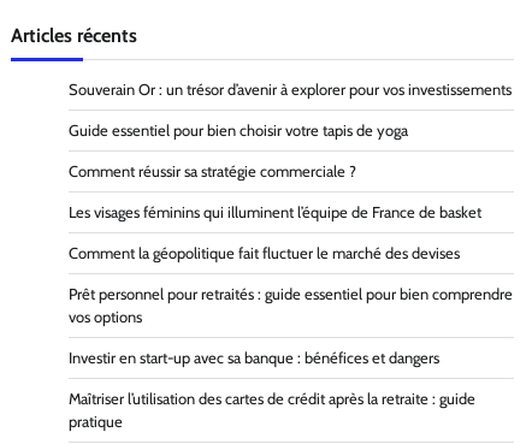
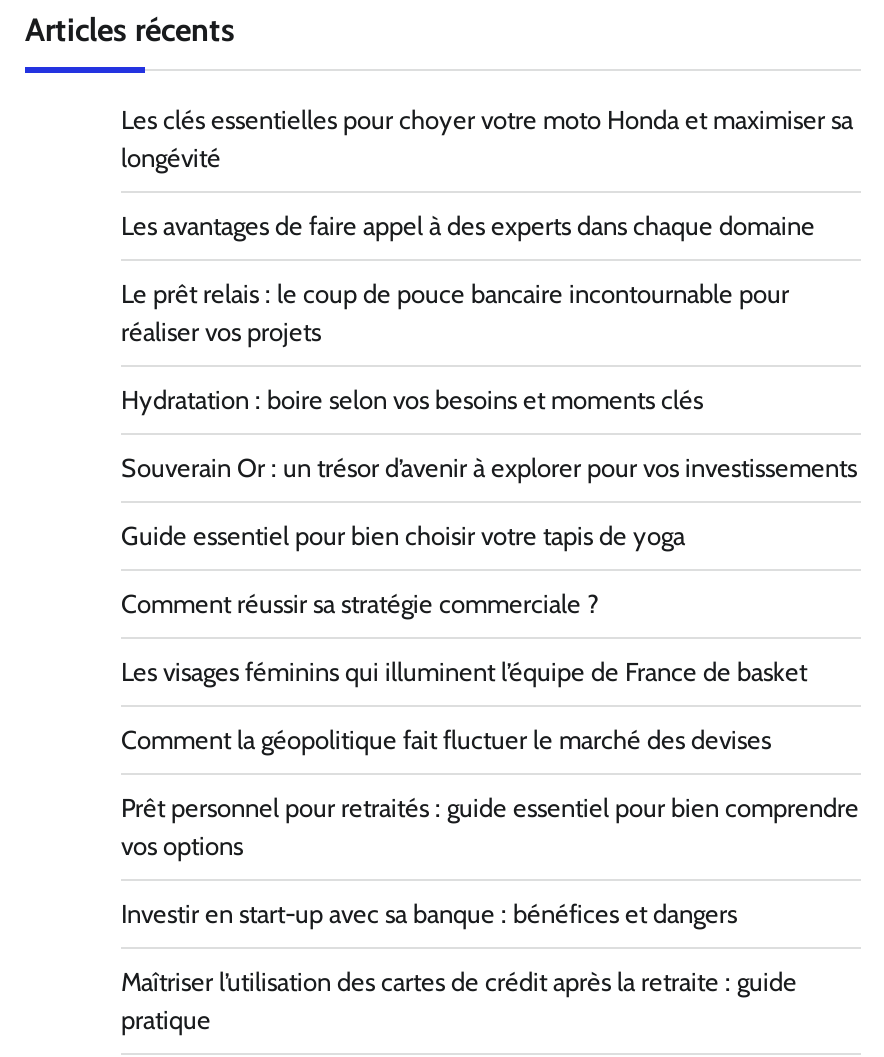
none -> [121,105,853,415] Les clés essentielles pour choyer votre moto Honda et maximiser sa | longévité | Les avantages de faire appel à des experts dans chaque domaine | Le prêt relais : le coup de pouce bancaire incontournable pour | réaliser vos projets | Hydratation : boire selon vos besoins et moments clés

